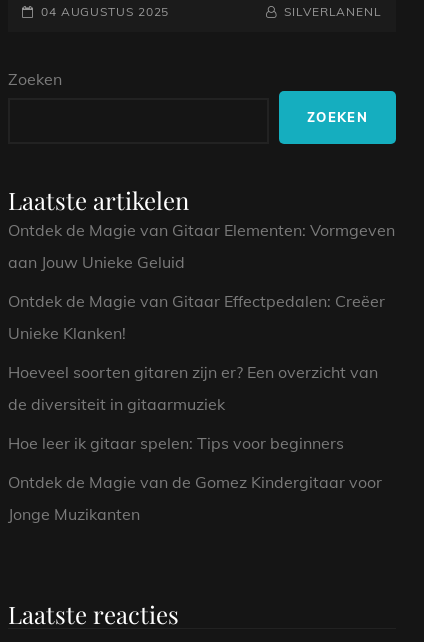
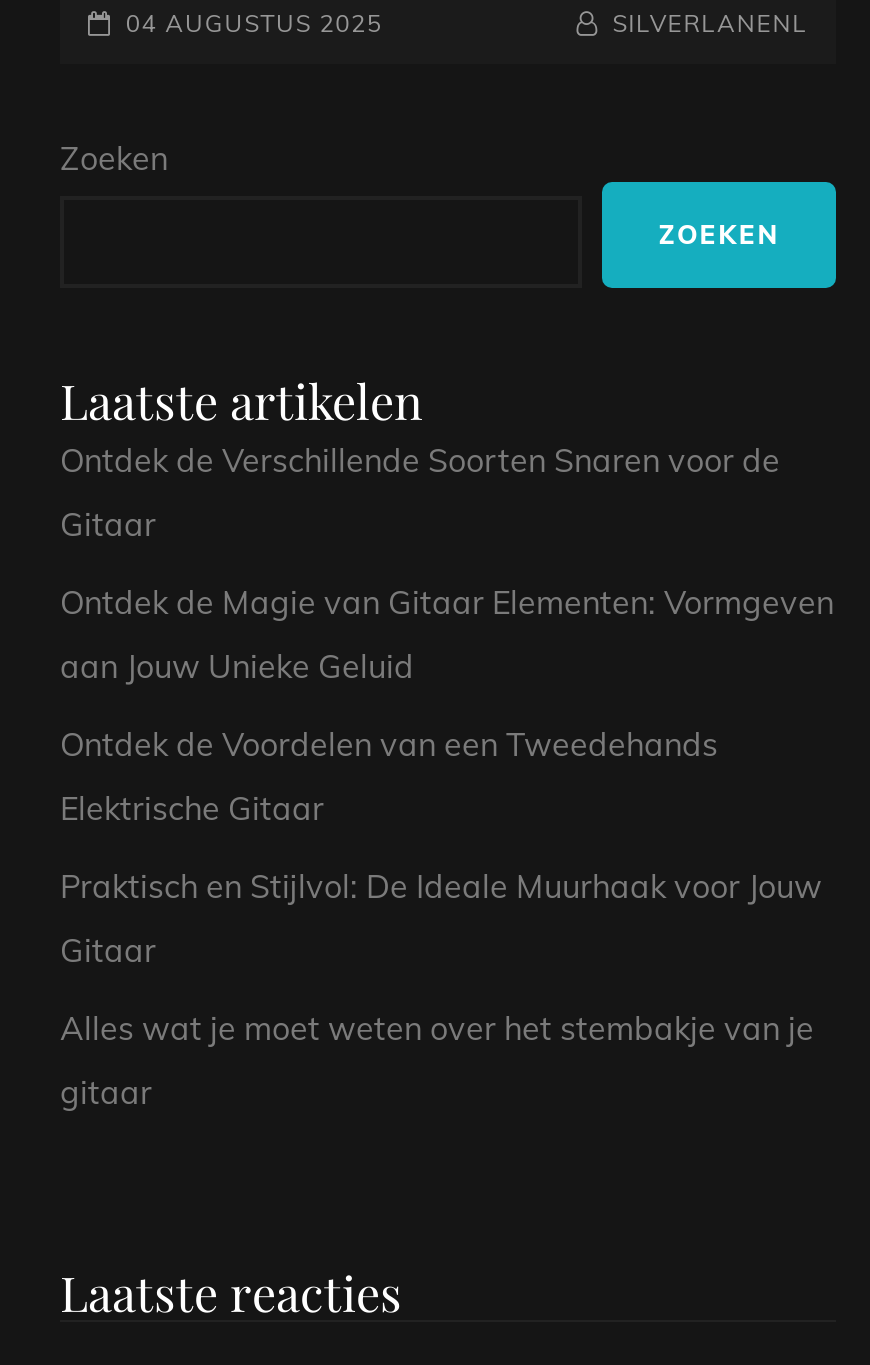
none -> [60,440,780,544] Ontdek de Verschillende Soorten Snaren voor de | Gitaar
moved [8,220,395,272] -> [60,582,834,686]: Ontdek de Magie van Gitaar Elementen: Vormgeven | aan Jouw Unieke Geluid
[8,291,385,524] Ontdek de Magie van Gitaar Effectpedalen: Creëer | Unieke Klanken! | Hoeveel soorten gitaren zijn er? Een overzicht van | de diversiteit in gitaarmuziek | Hoe leer ik gitaar spelen: Tips voor beginners | Ontdek de Magie van de Gomez Kindergitaar voor | Jonge Muzikanten -> [60,724,822,1112] Ontdek de Voordelen van een Tweedehands | Elektrische Gitaar | Praktisch en Stijlvol: De Ideale Muurhaak voor Jouw | Gitaar | Alles wat je moet weten over het stembakje van je | gitaar

